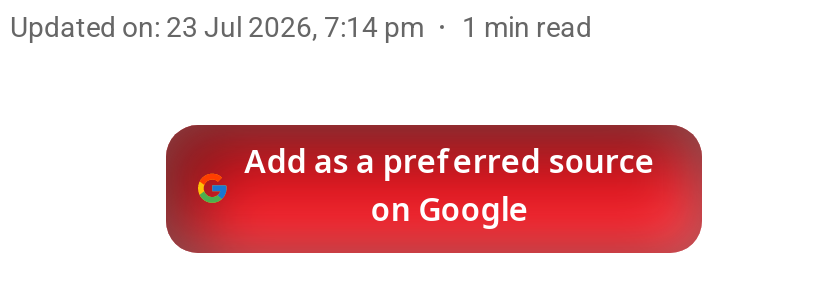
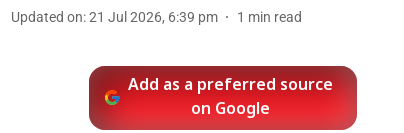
[10,11,424,43] Updated on: 23 Jul 2026, 7:14 pm -> [11,9,218,25] Updated on: 21 Jul 2026, 6:39 pm

